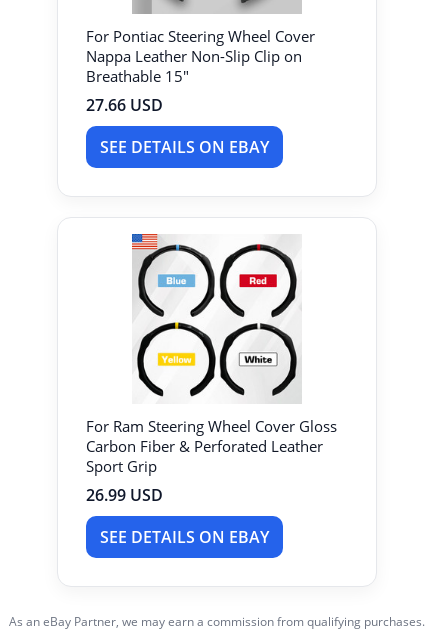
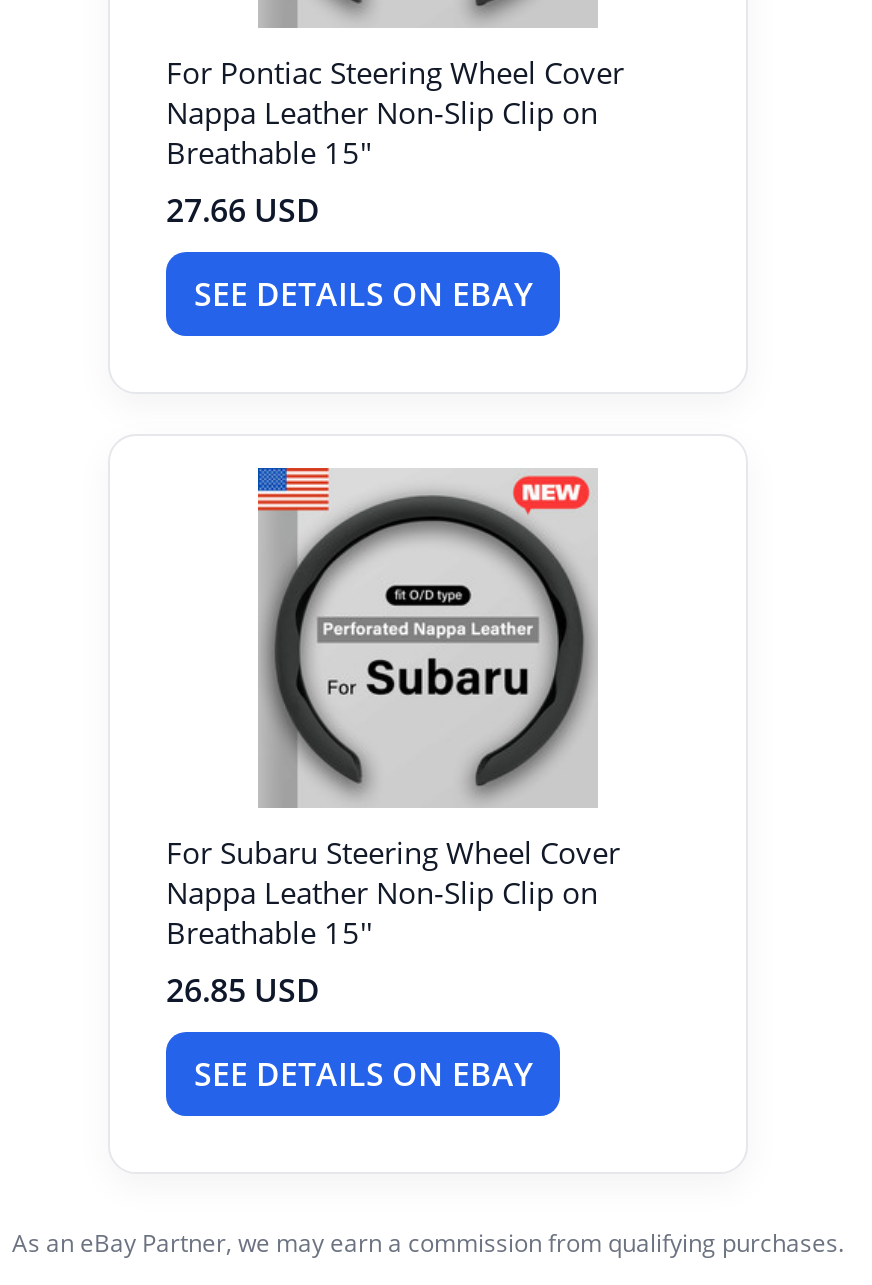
[86,233,337,506] [image] | For Ram Steering Wheel Cover Gloss | Carbon Fiber & Perforated Leather | Sport Grip | 26.99 USD -> [166,466,620,1012] [image] | For Subaru Steering Wheel Cover | Nappa Leather Non-Slip Clip on | Breathable 15'' | 26.85 USD

